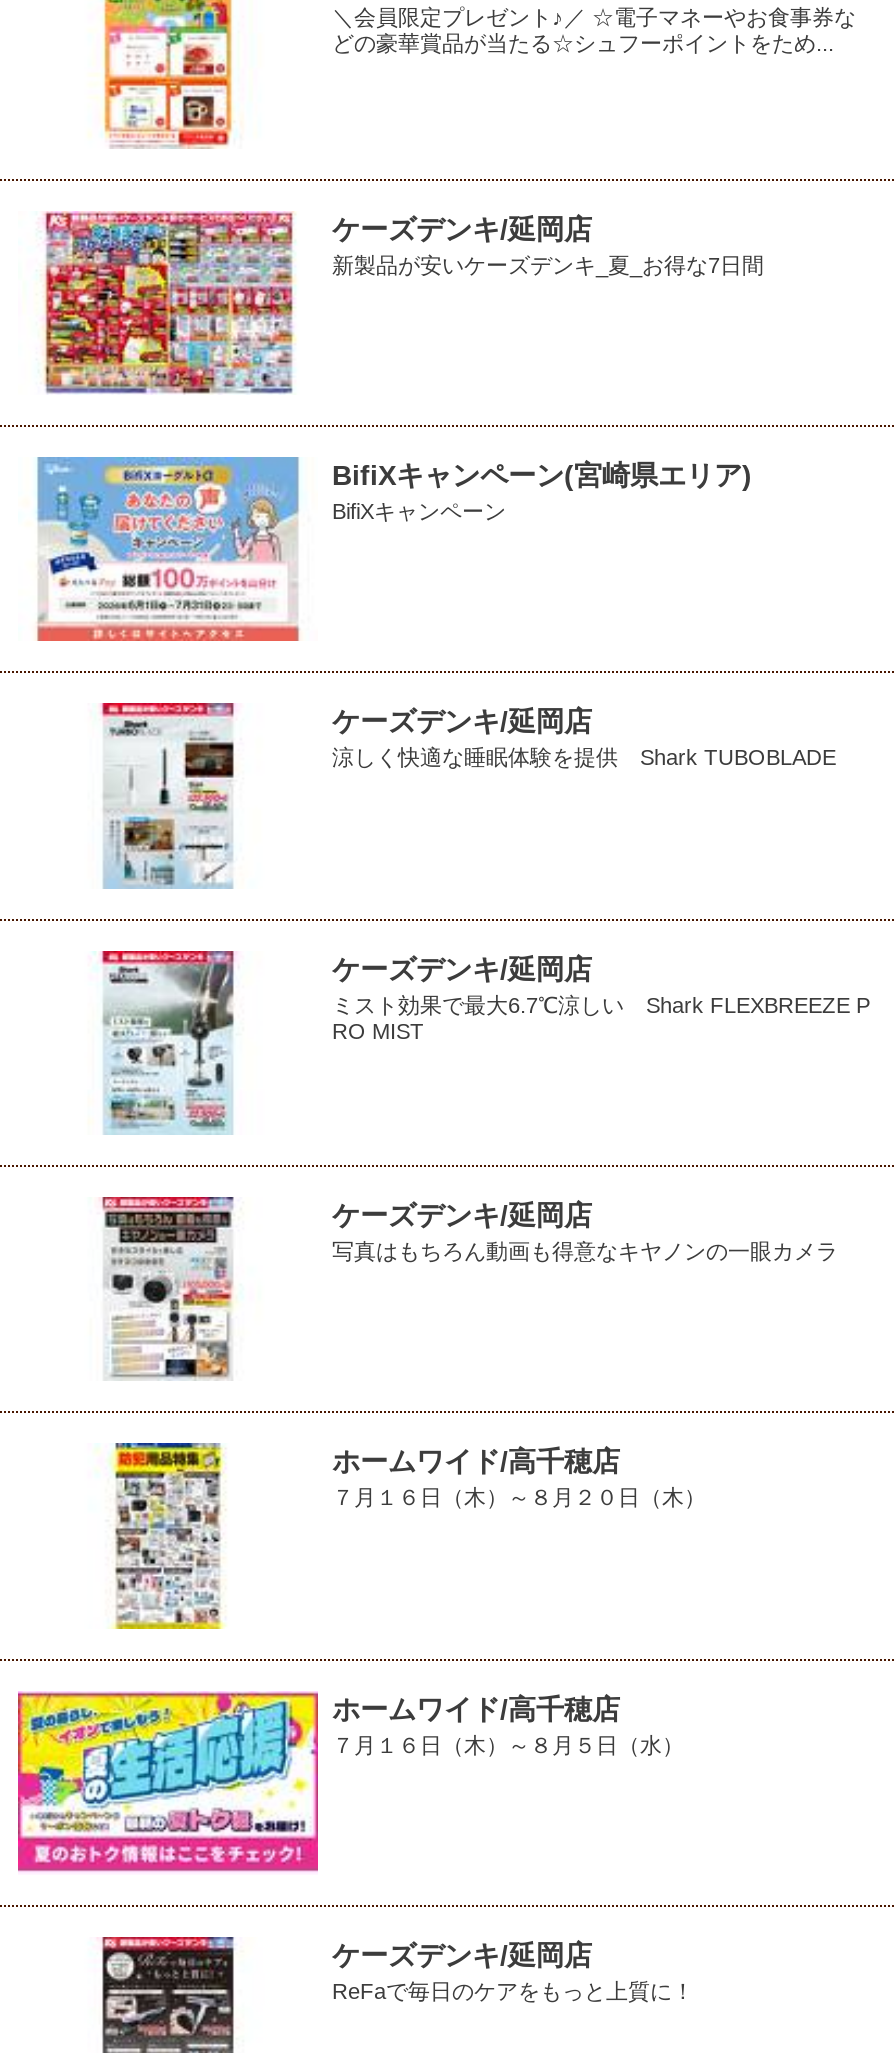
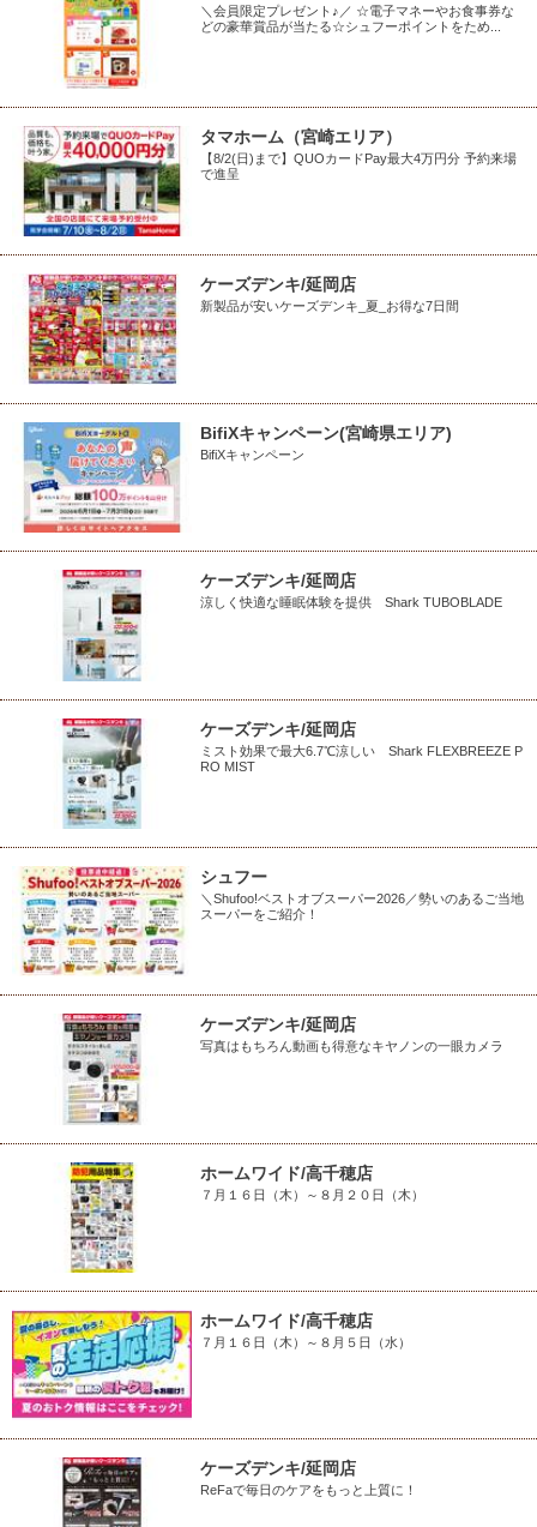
none -> [22,127,517,238] [image] | タマホーム（宮崎エリア） | 【8/2(日)まで】QUOカードPay最大4万円分 予約来場 | で進呈
none -> [20,866,524,975] [image] | シュフー | ＼Shufoo!ベストオブスーパー2026／勢いのあるご当地 | スーパーをご紹介！

